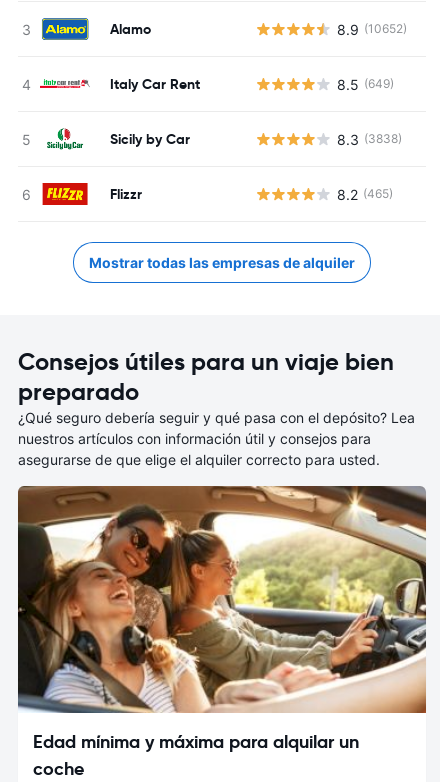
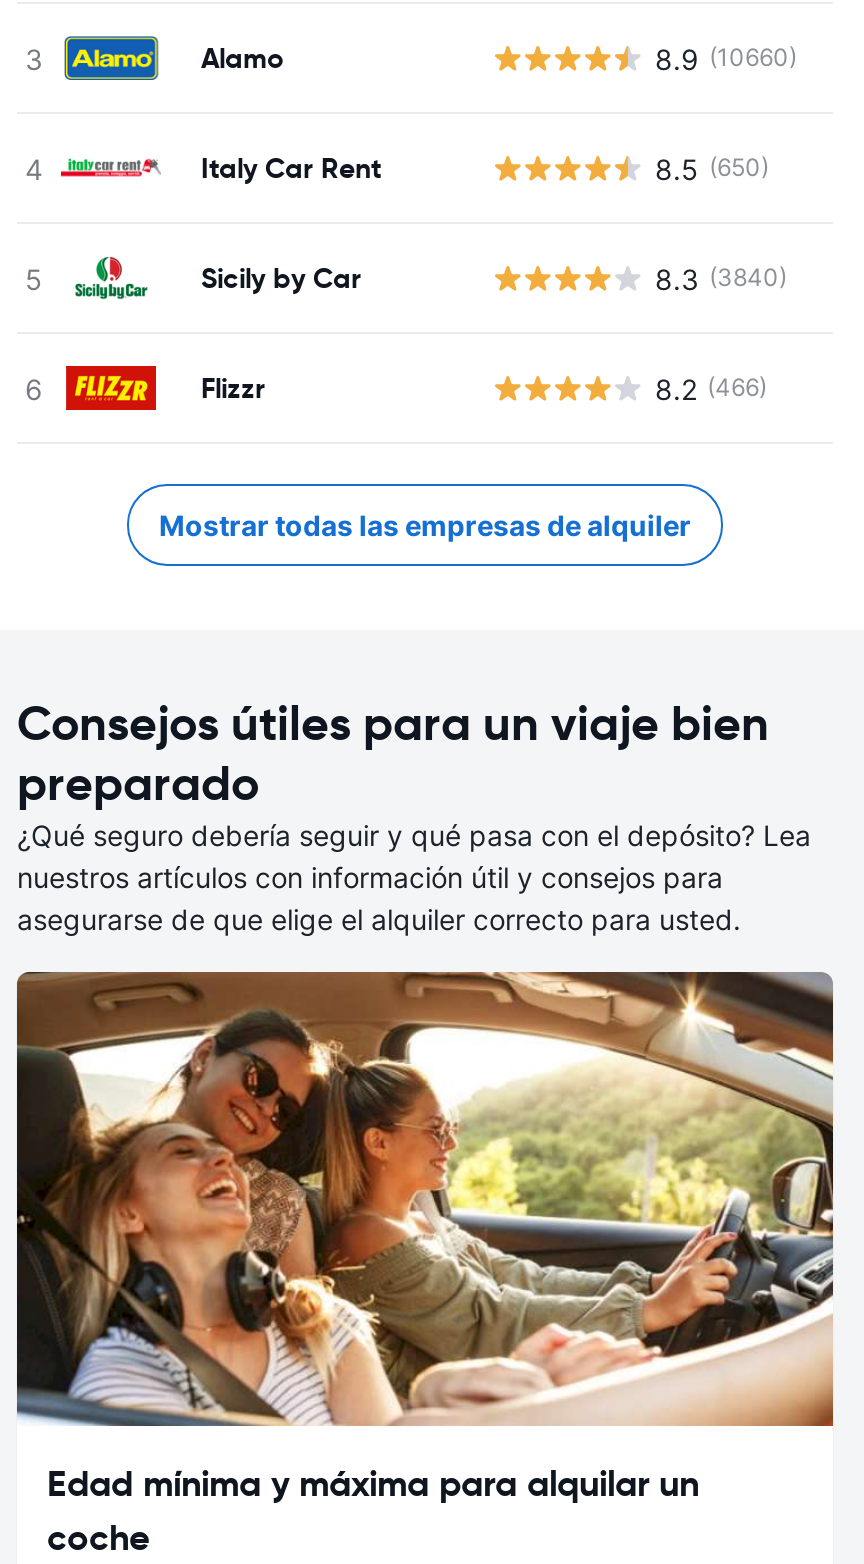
[337,20,407,37] 8.9 (10652) -> [655,41,797,75] 8.9 (10660)
[337,75,394,92] 8.5 (649) -> [655,151,769,185] 8.5 (650)
[337,130,402,147] 8.3 (3838) -> [655,261,787,295] 8.3 (3840)
[337,185,393,202] 8.2 (465) -> [655,371,767,405] 8.2 (466)

